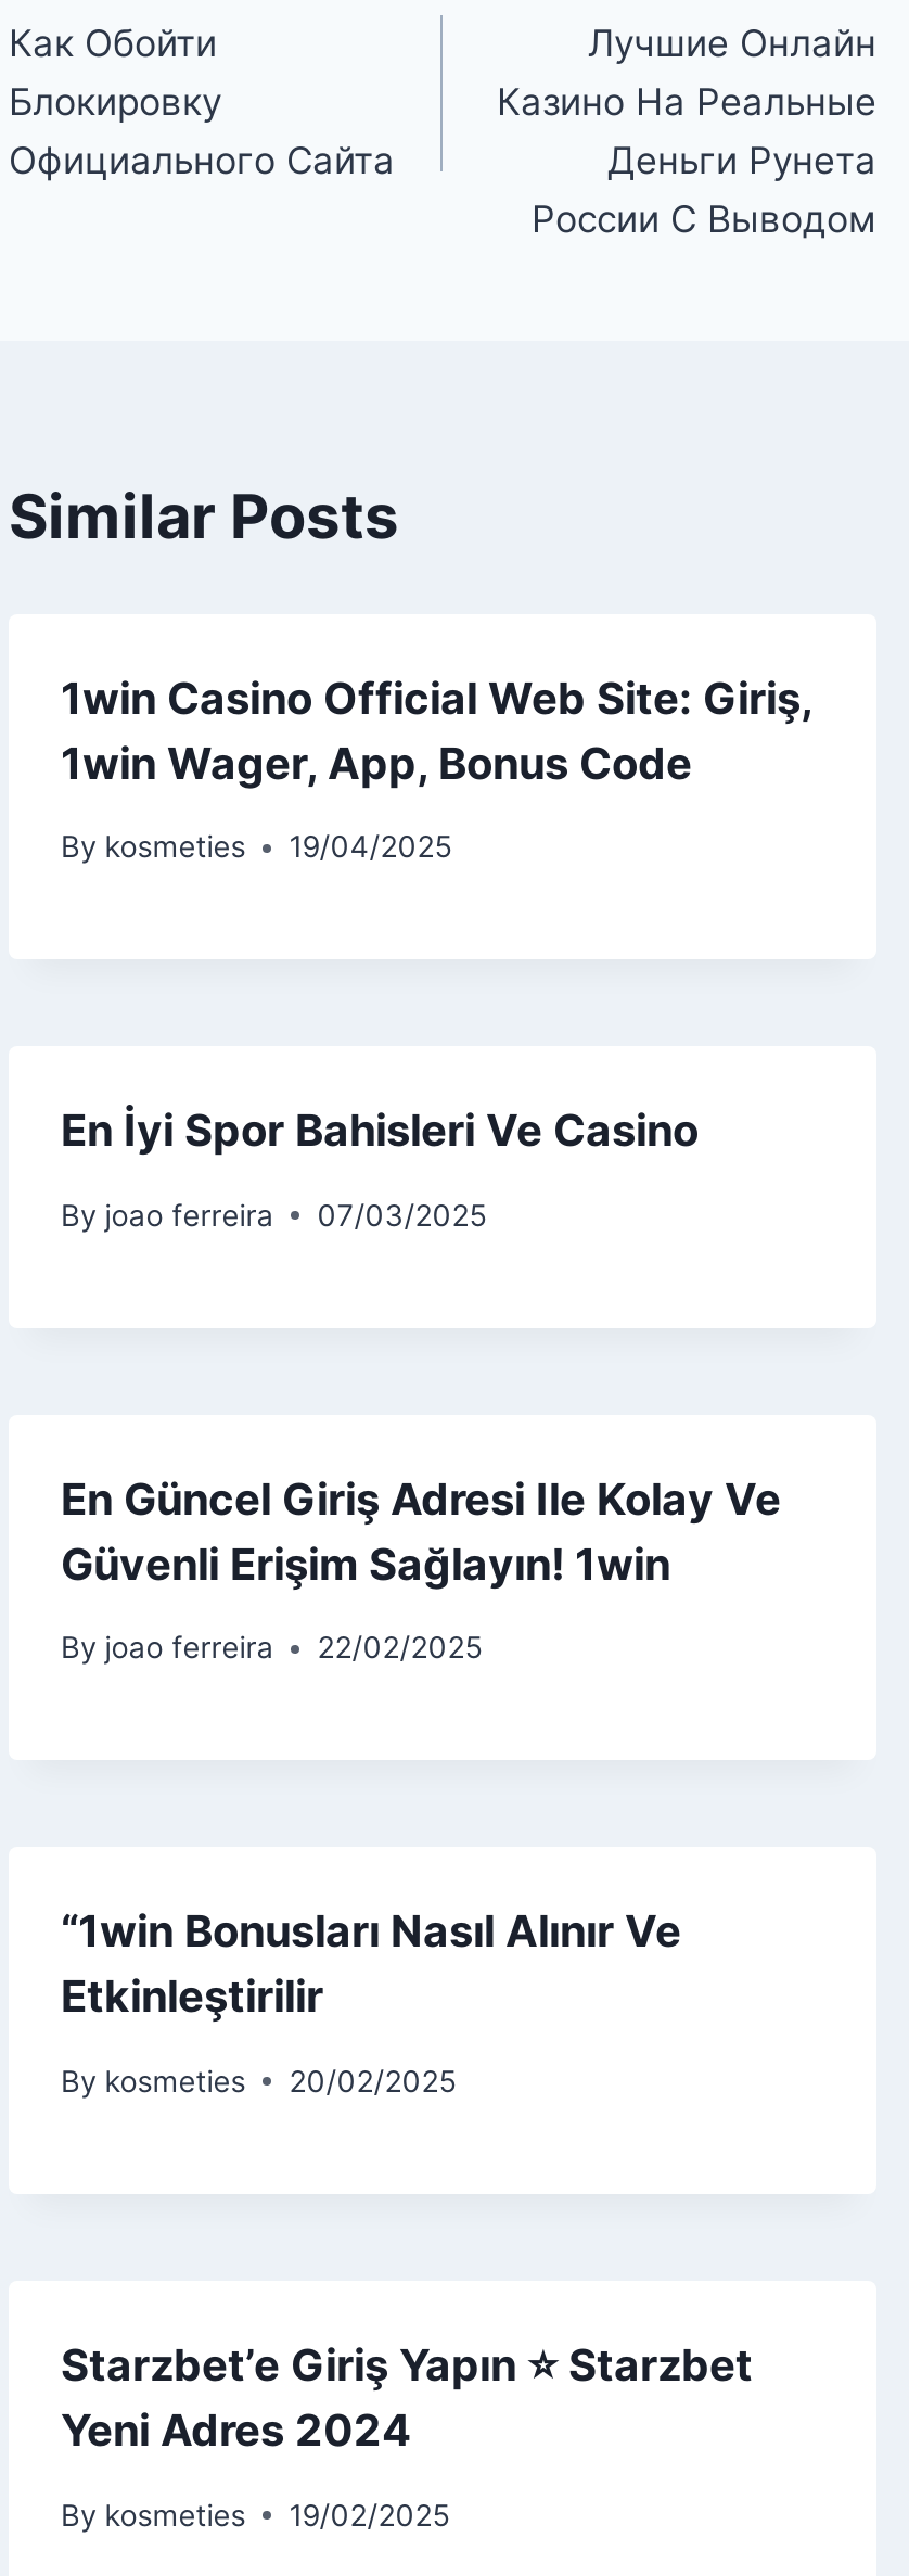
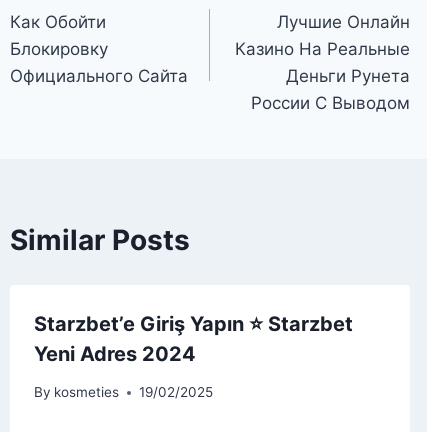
[61,672,811,864] 1win Casino Official Web Site: Giriş, | 1win Wager, App, Bonus Code | By kosmeties | 19/04/2025 -> none
[61,1105,699,1232] En İyi Spor Bahisleri Ve Casino | By joao ferreira | 07/03/2025 -> none
[61,1473,781,1665] En Güncel Giriş Adresi Ile Kolay Ve | Güvenli Erişim Sağlayın! 1win | By joao ferreira | 22/02/2025 -> none
[61,1906,681,2098] “1win Bonusları Nasıl Alınır Ve | Etkinleştirilir | By kosmeties | 20/02/2025 -> none

